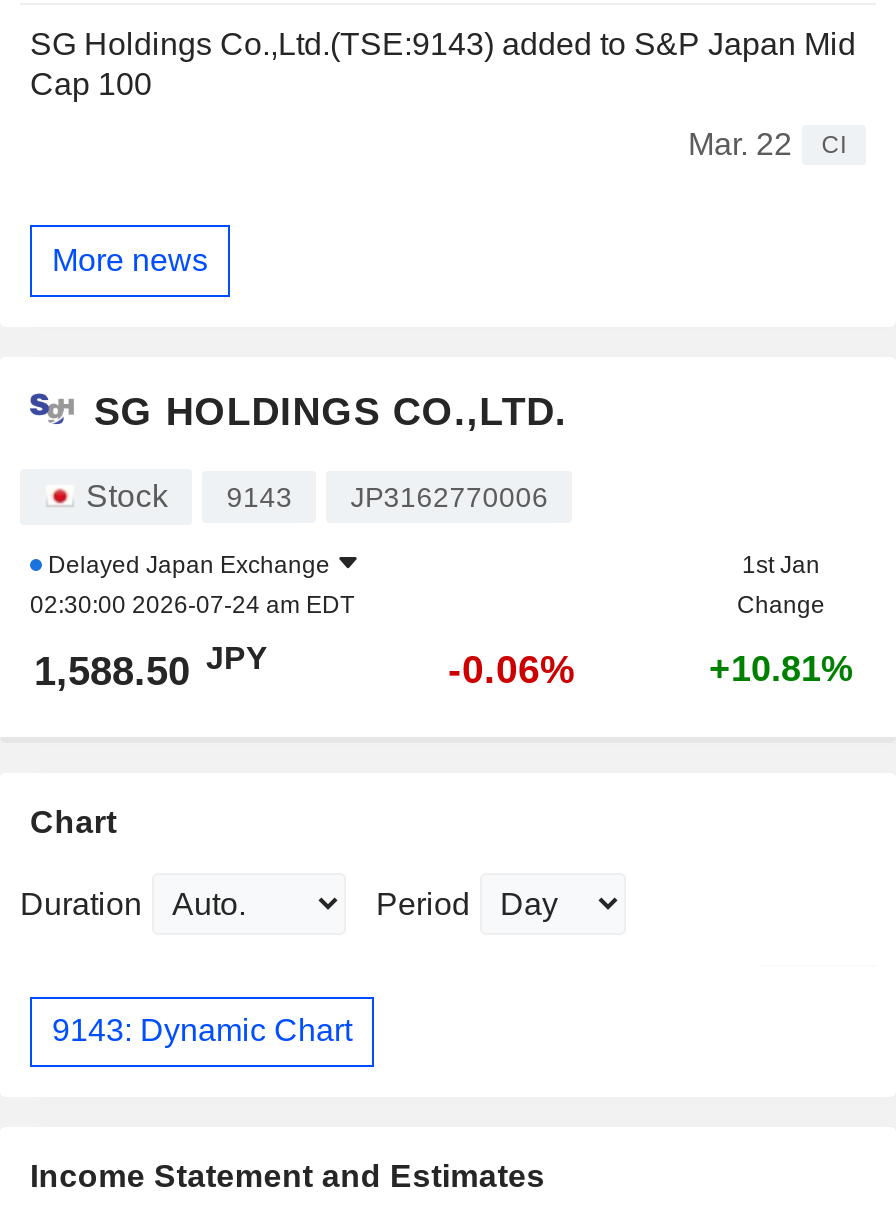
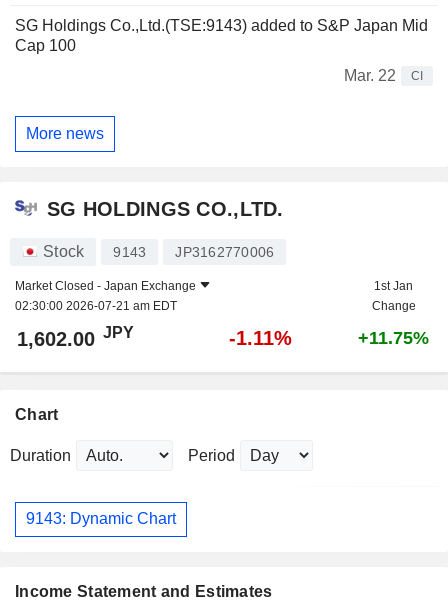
[30,550,354,618] Delayed Japan Exchange | 02:30:00 2026-07-24 am EDT -> [15,279,196,313] Market Closed - Japan Exchange | 02:30:00 2026-07-21 am EDT
[34,641,268,692] 1,588.50 JPY -> [17,324,134,350] 1,602.00 JPY
[448,646,576,690] -0.06% -> [229,327,292,349] -1.11%
[709,648,853,688] +10.81% -> [358,328,429,348] +11.75%

